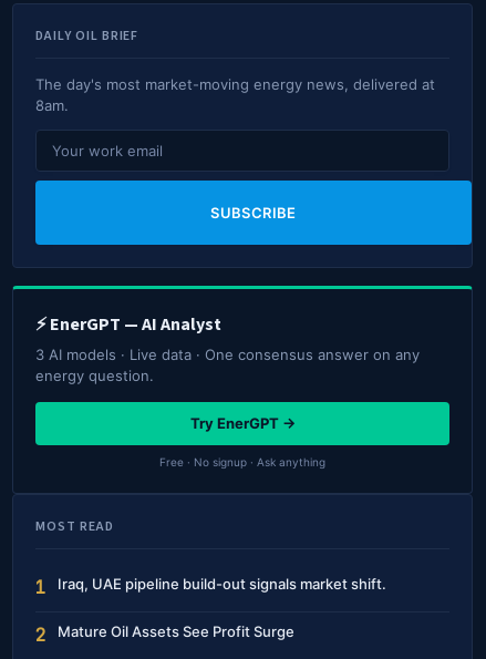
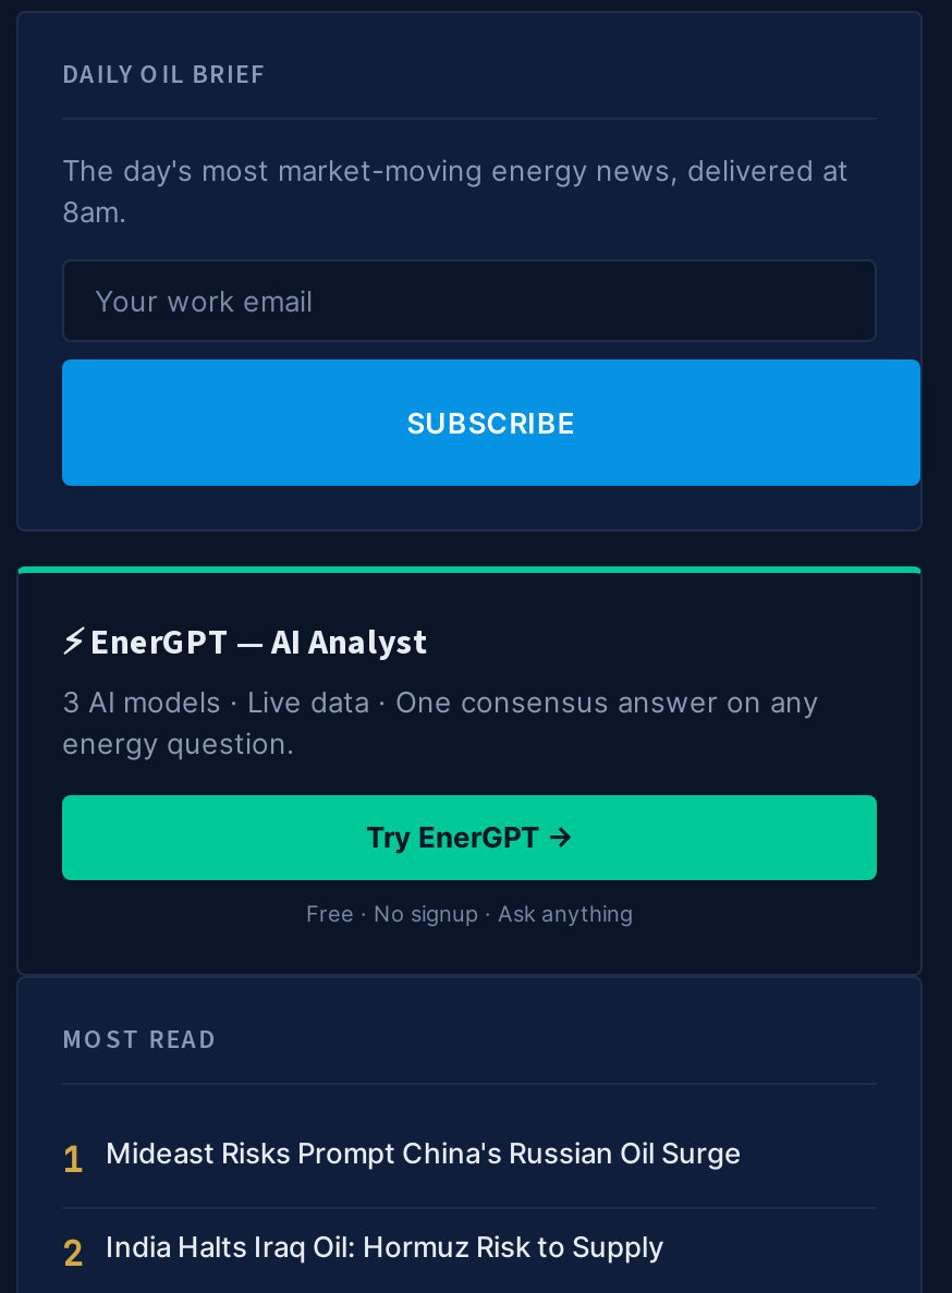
[58,575,386,592] Iraq, UAE pipeline build-out signals market shift. -> [106,1135,742,1170] Mideast Risks Prompt China's Russian Oil Surge
[58,622,294,640] Mature Oil Assets See Profit Surge -> [106,1229,663,1263] India Halts Iraq Oil: Hormuz Risk to Supply

